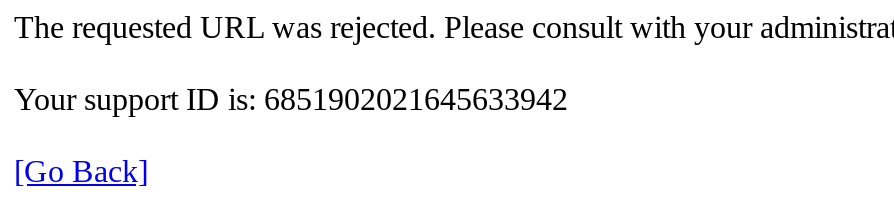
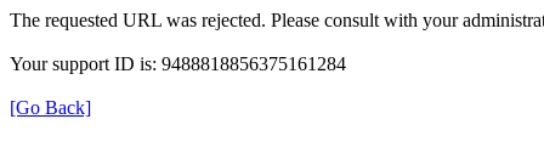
[14,82,568,116] Your support ID is: 6851902021645633942 -> [10,53,346,74] Your support ID is: 9488818856375161284

